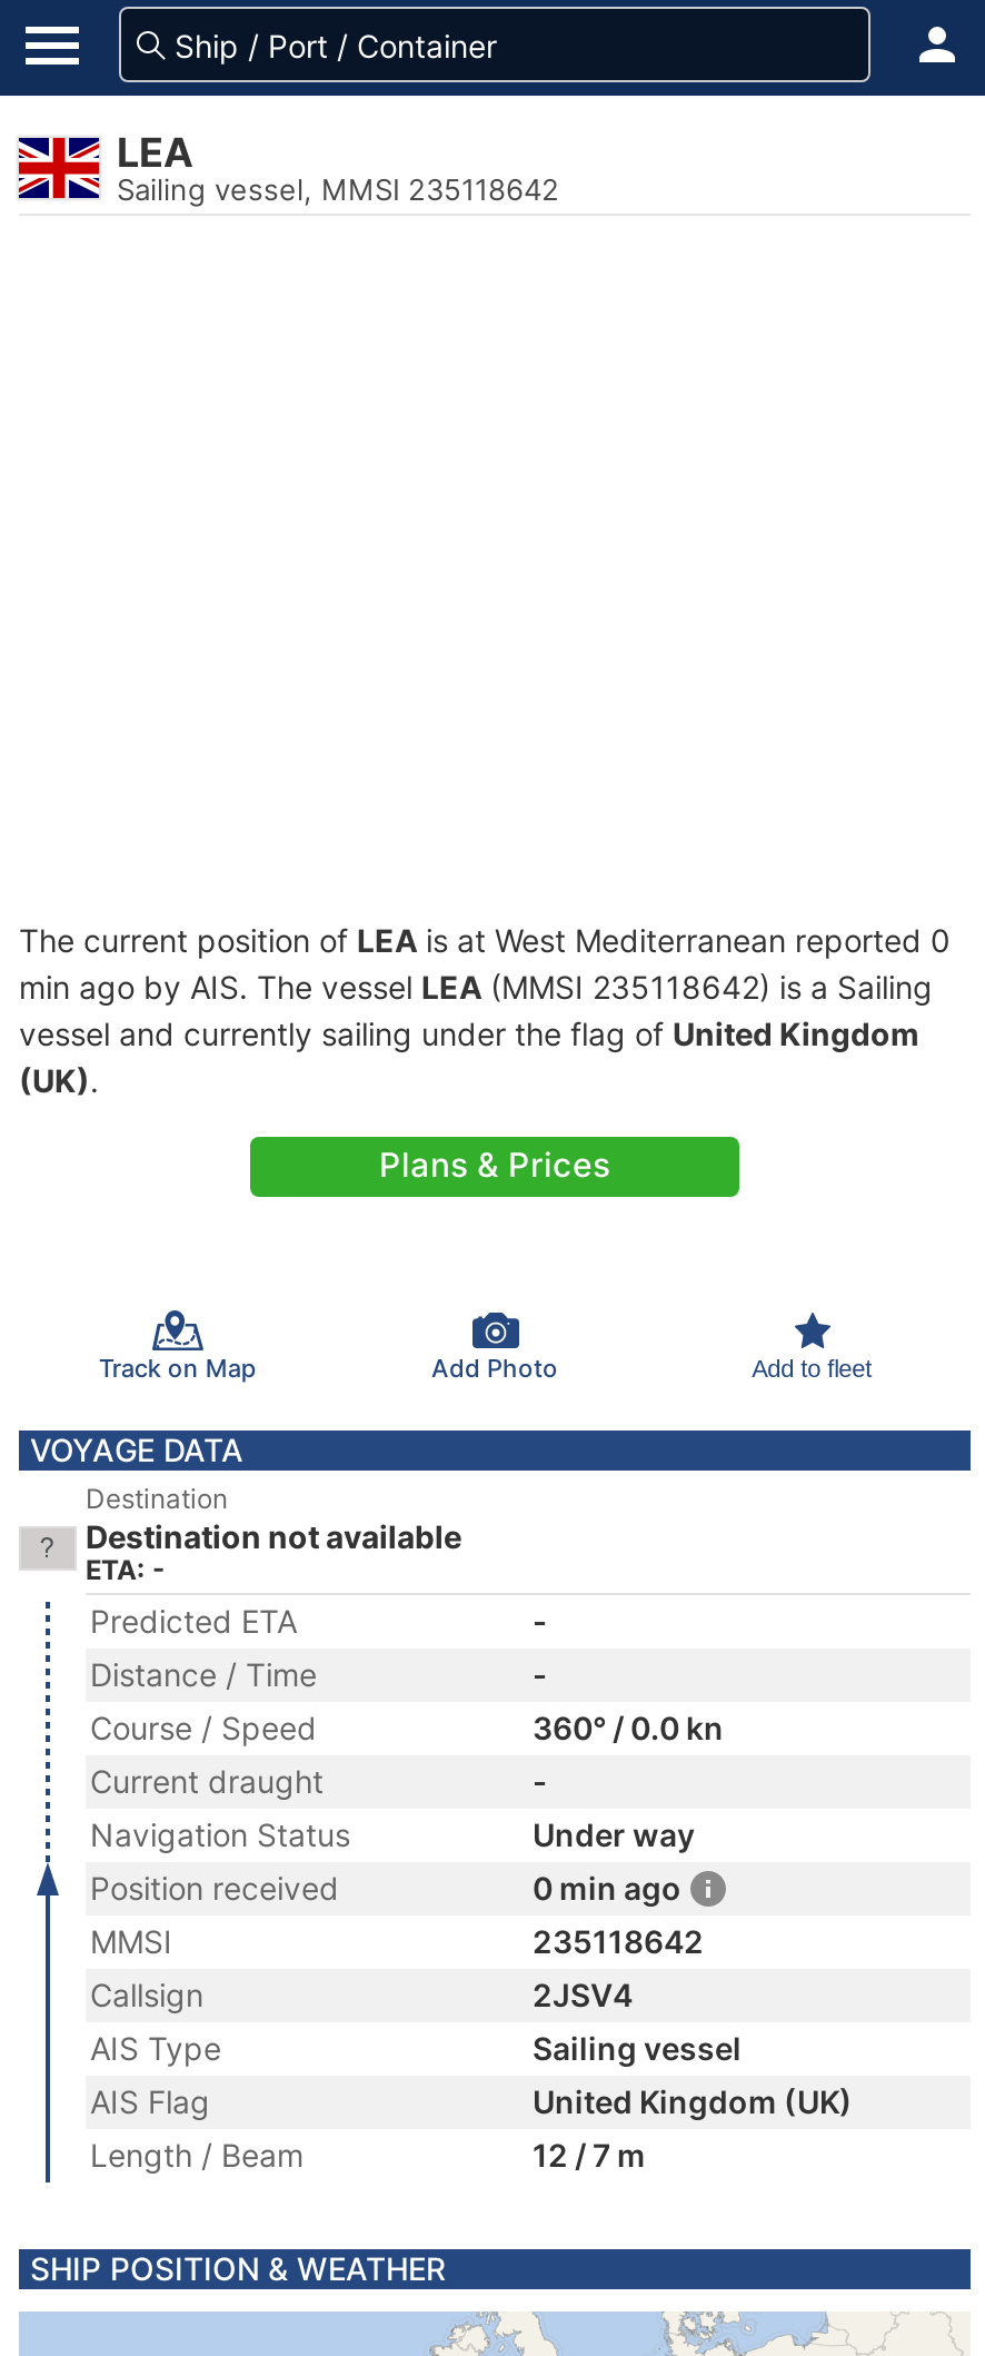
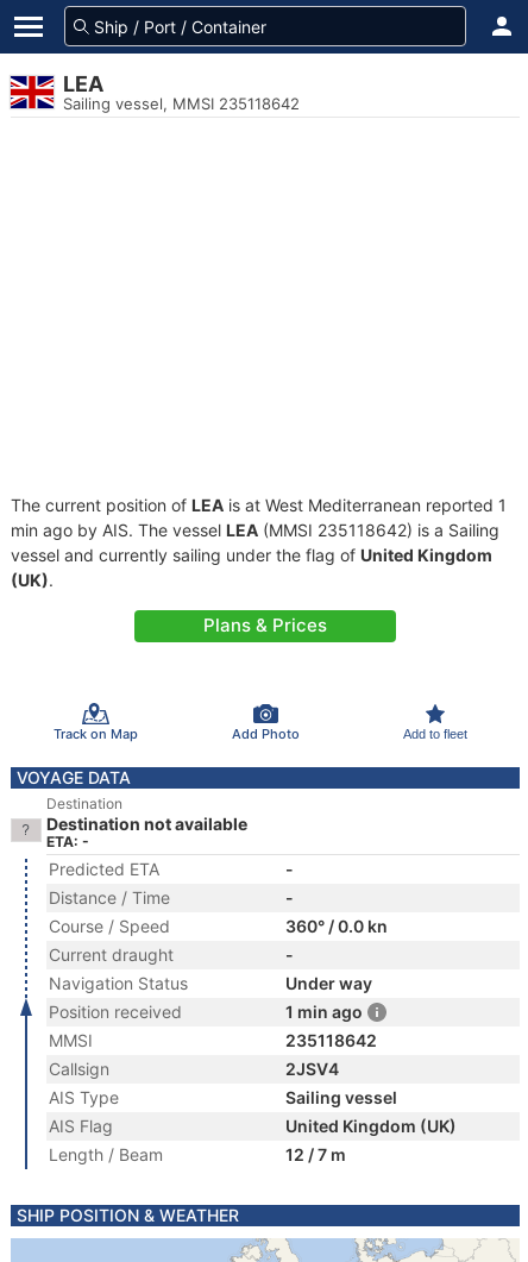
[19,921,951,959] The current position of LEA is at West Mediterranean reported 0 -> [11,495,507,515] The current position of LEA is at West Mediterranean reported 1
[533,1869,681,1907] 0 min ago -> [285,1002,363,1022] 1 min ago

